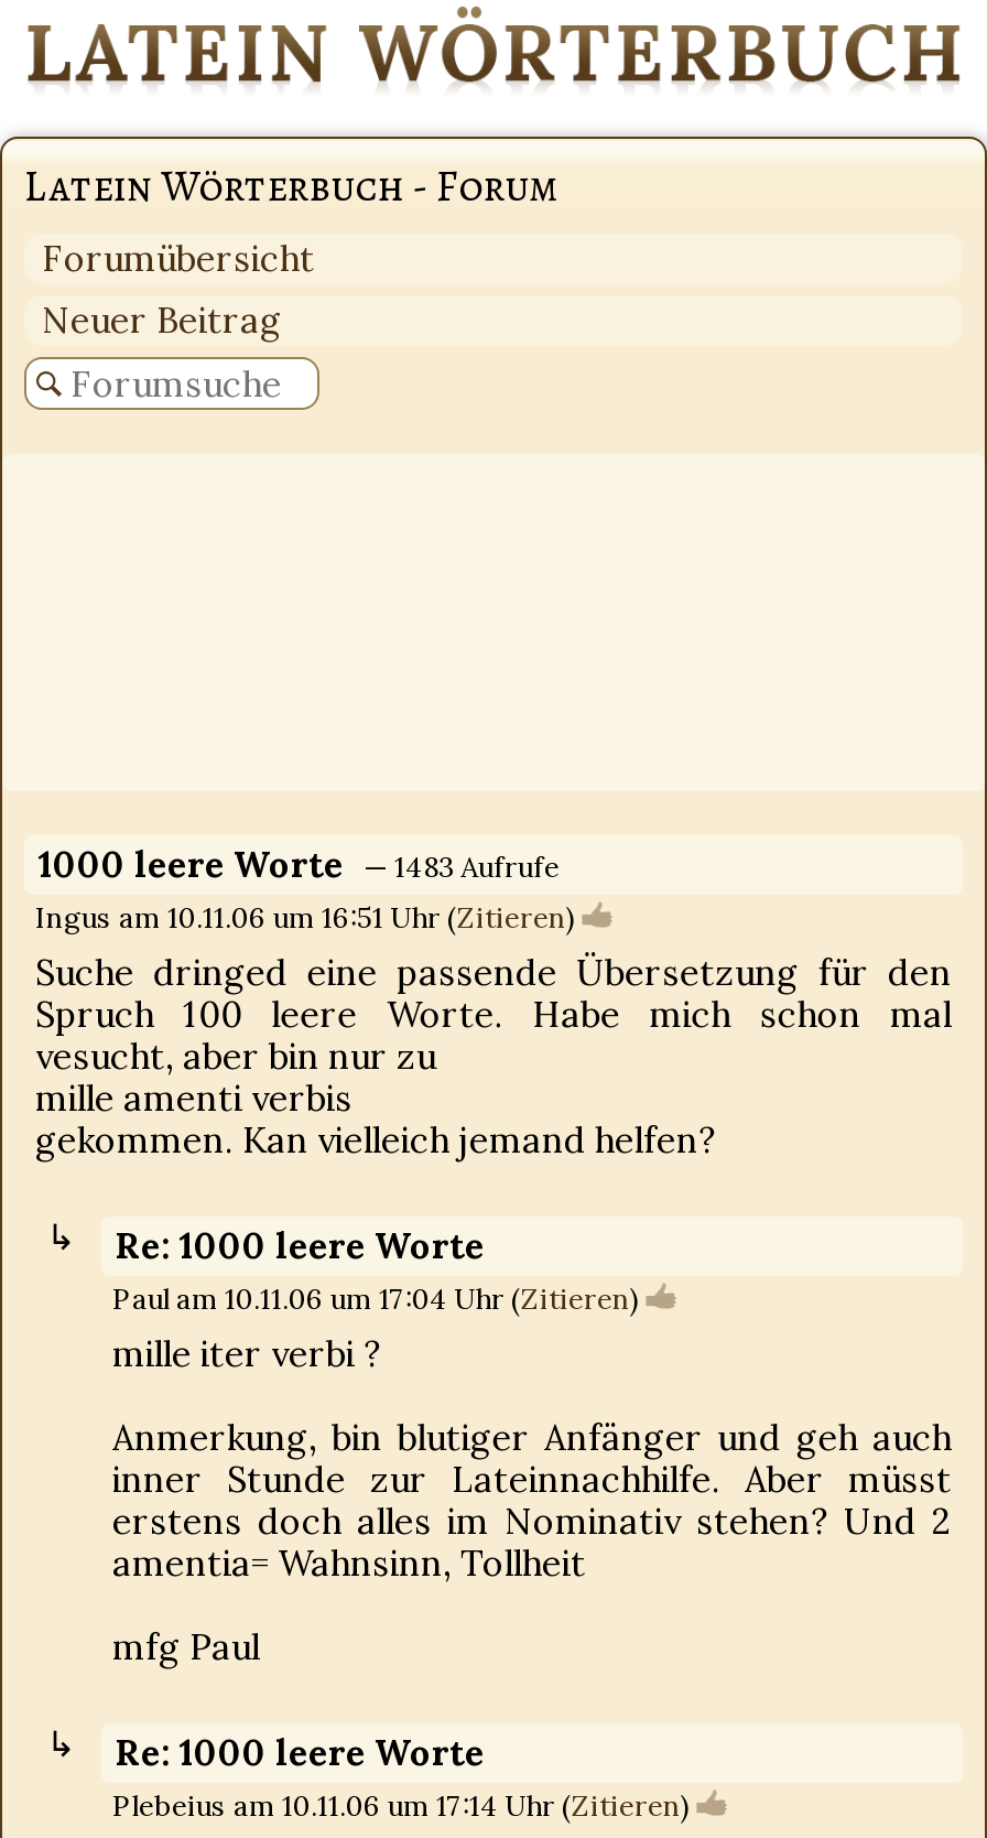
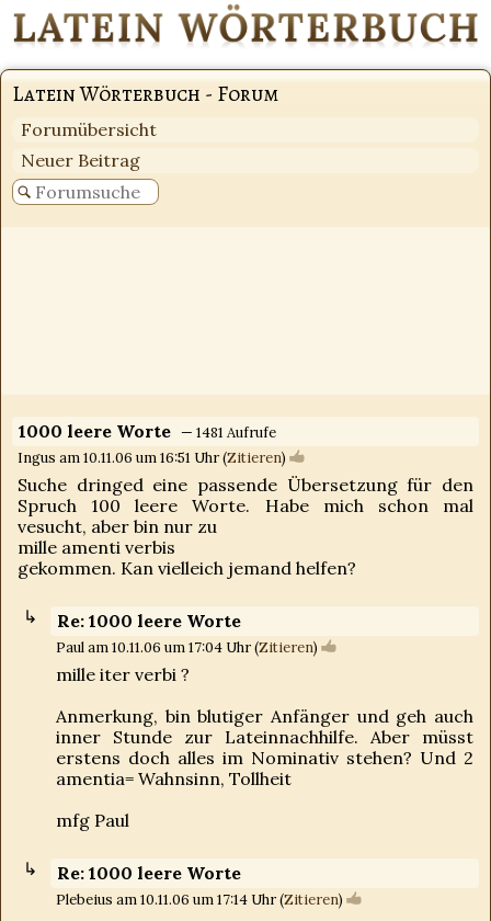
[37,842,560,886] 1000 leere Worte — 1483 Aufrufe -> [19,420,276,442] 1000 leere Worte — 1481 Aufrufe

